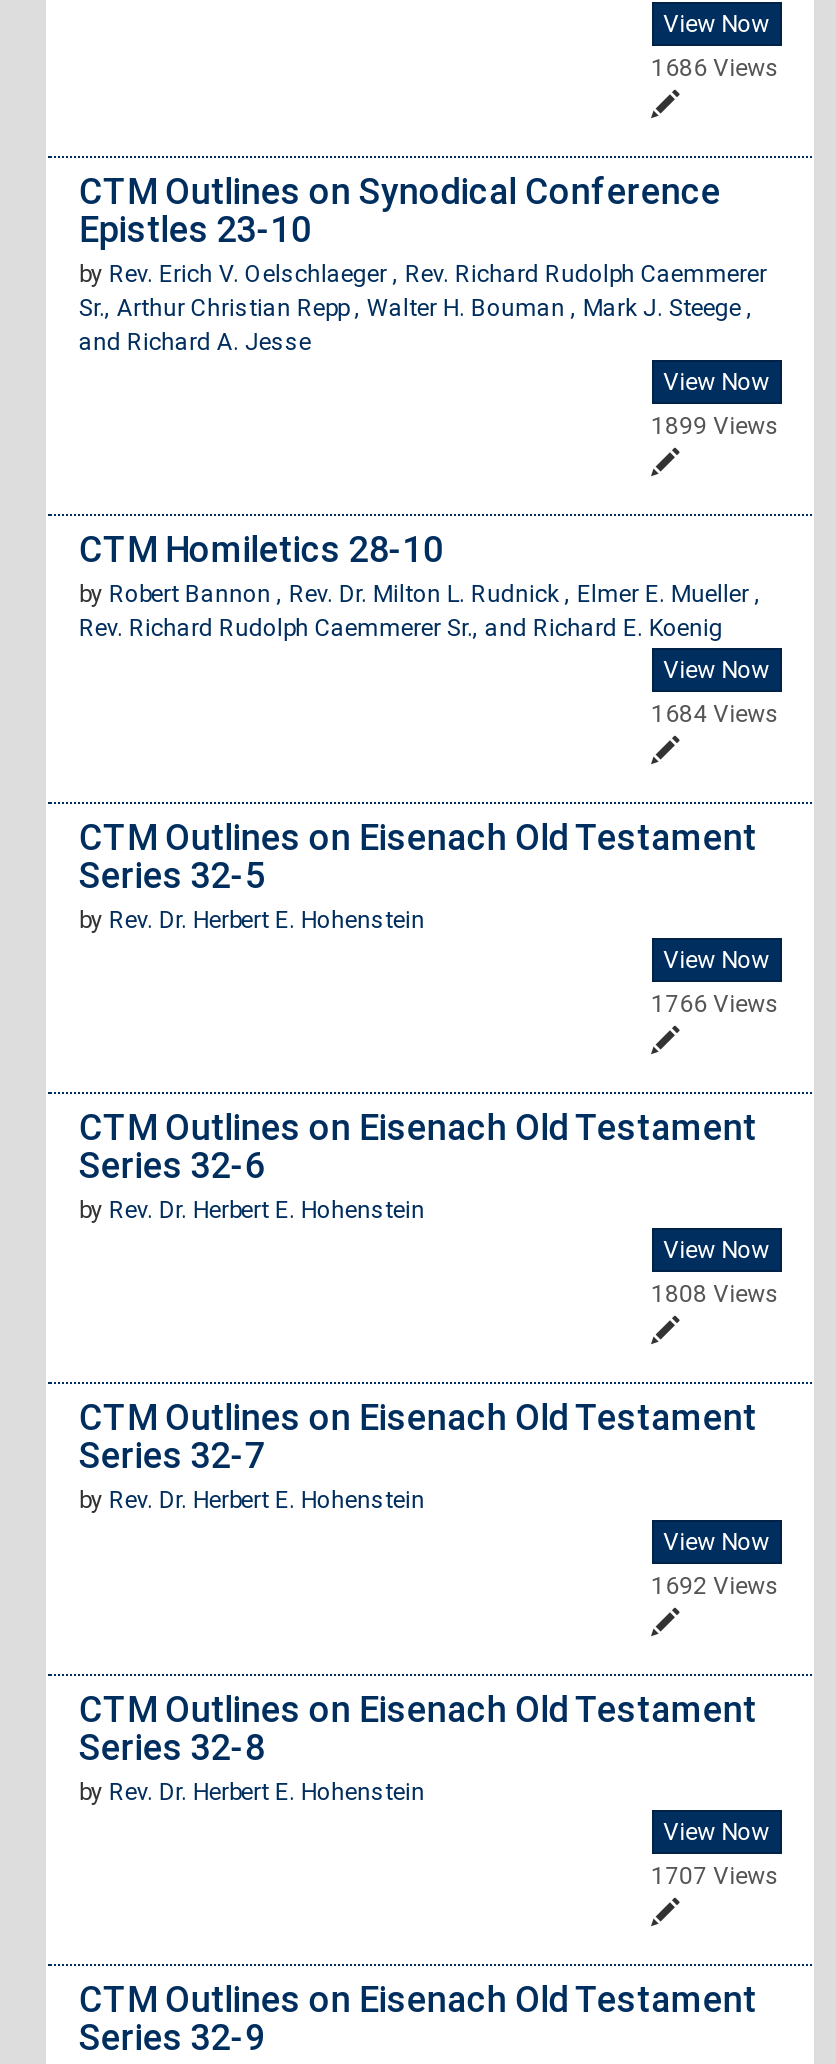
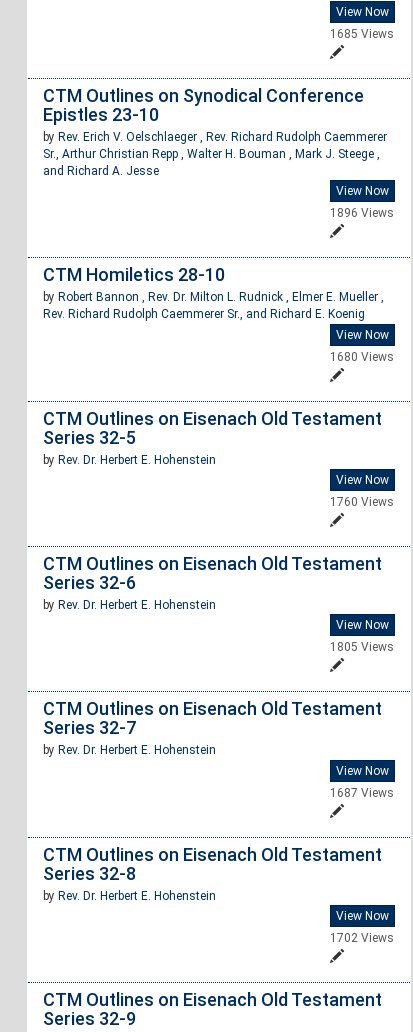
[651,54,779,82] 1686 Views -> [330,27,394,41] 1685 Views
[651,413,779,441] 1899 Views -> [330,206,394,220] 1896 Views
[651,699,779,727] 1684 Views -> [330,350,394,364] 1680 Views
[651,990,779,1018] 1766 Views -> [330,495,394,509] 1760 Views
[651,1281,779,1309] 1808 Views -> [330,640,394,654] 1805 Views
[651,1571,779,1599] 1692 Views -> [330,786,394,800] 1687 Views
[651,1862,779,1890] 1707 Views -> [330,931,394,945] 1702 Views

